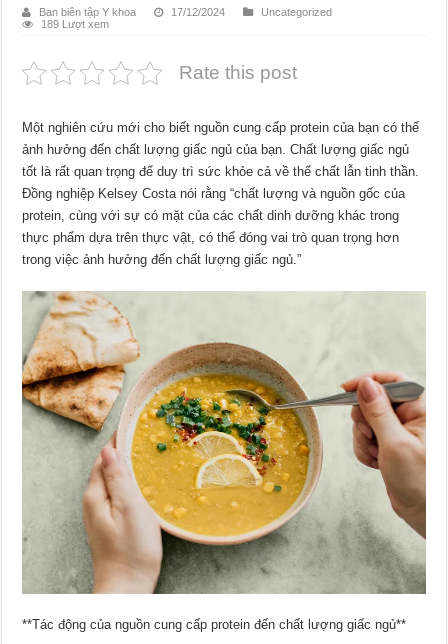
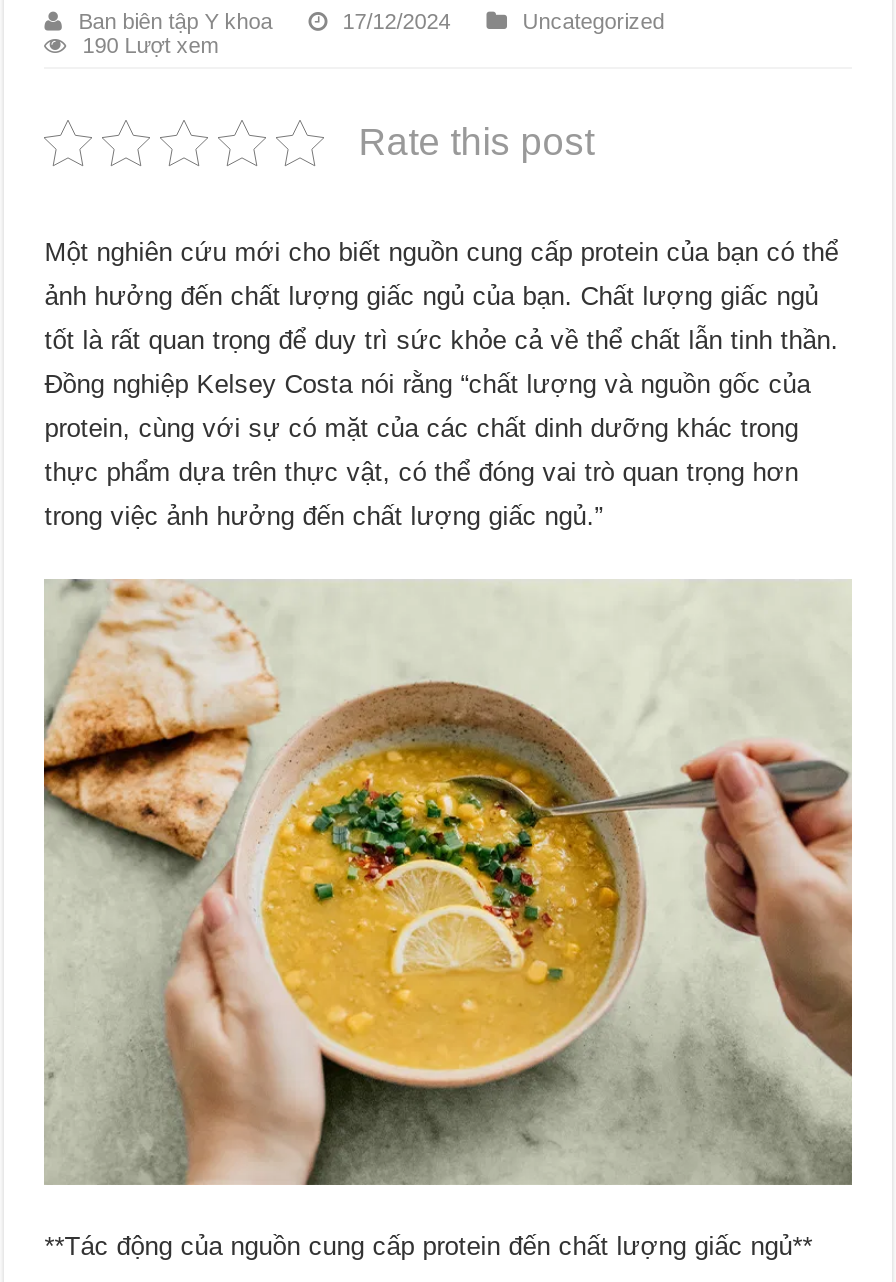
[41,18,109,30] 189 Lượt xem -> [82,33,218,57] 190 Lượt xem

